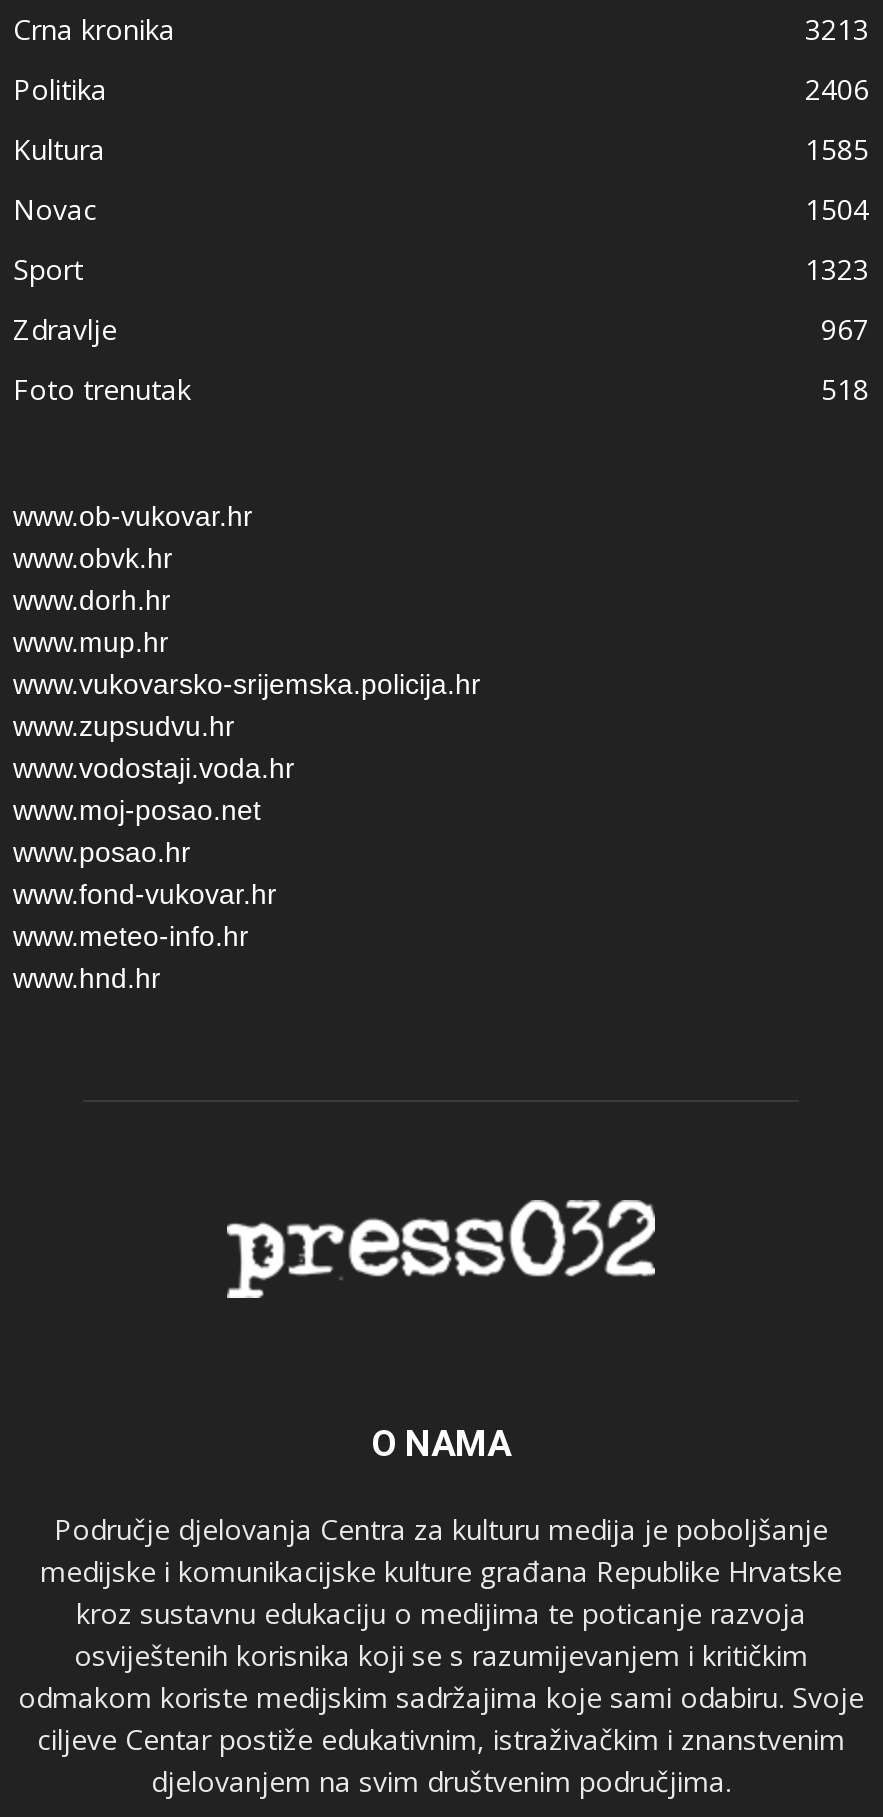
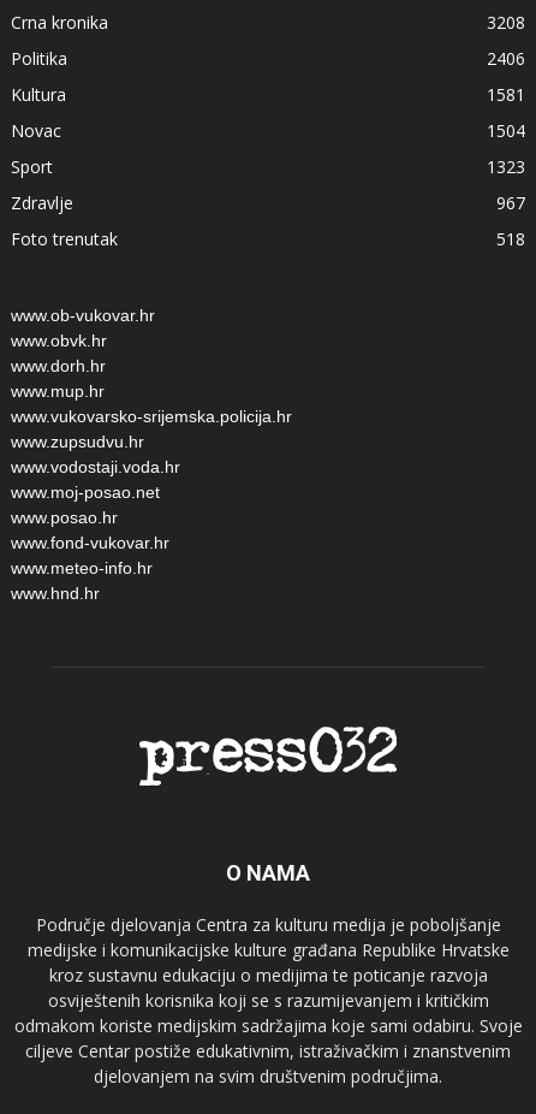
[805,11,869,49] 3213 -> [487,10,525,33] 3208
[805,131,869,169] 1585 -> [487,83,525,105] 1581

